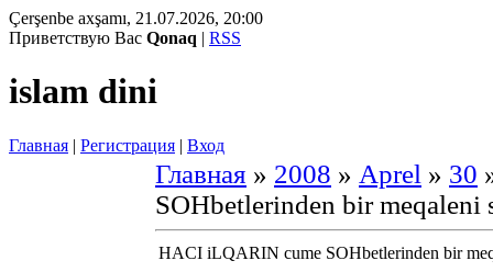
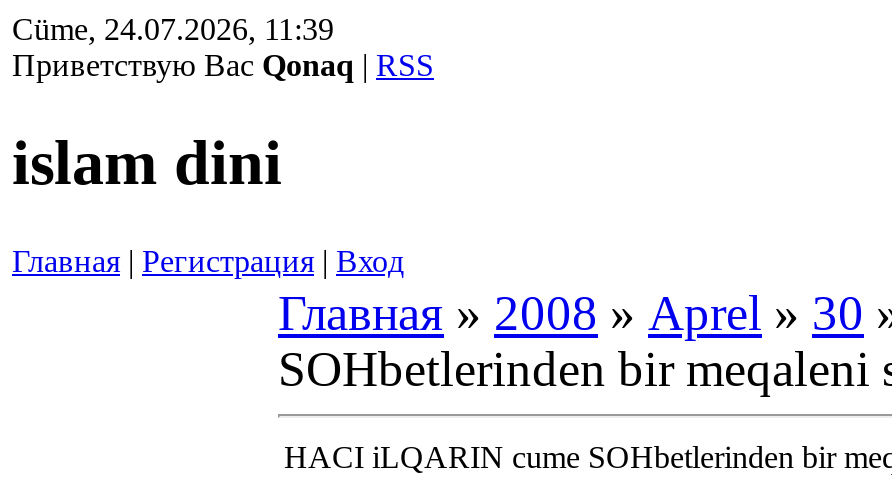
[9,9,263,27] Çerşenbe axşamı, 21.07.2026, 20:00 -> [12,12,334,46] Cüme, 24.07.2026, 11:39

